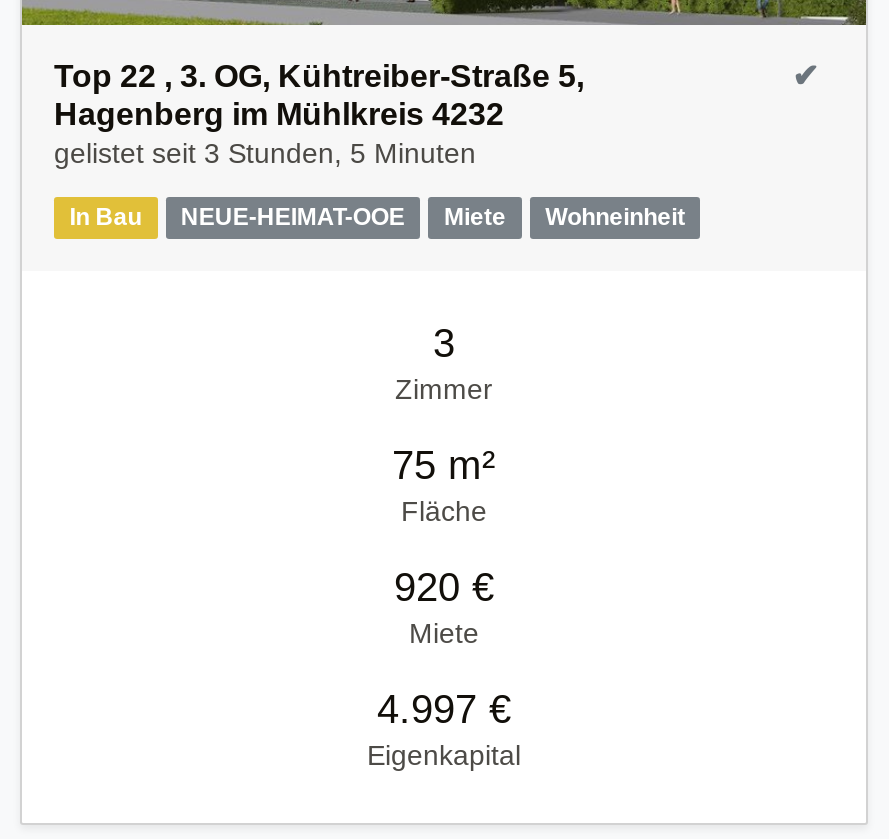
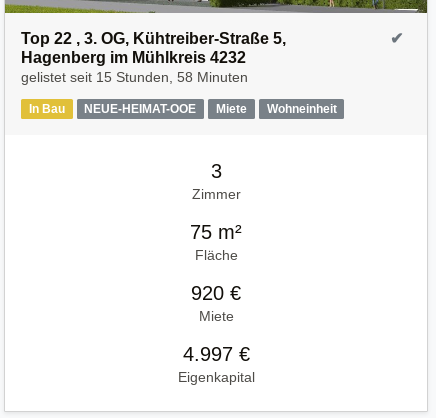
[54,137,476,169] gelistet seit 3 Stunden, 5 Minuten -> [21,68,248,84] gelistet seit 15 Stunden, 58 Minuten

